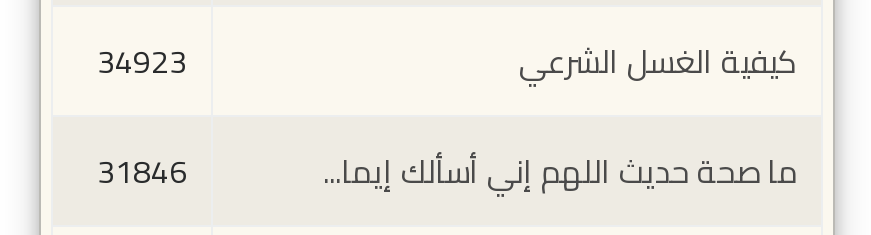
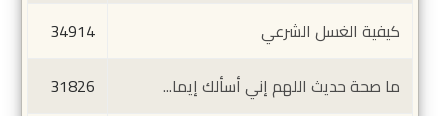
[97,31,187,91] 34923 -> [50,16,95,46] 34914
[97,141,187,201] 31846 -> [50,71,95,101] 31826

